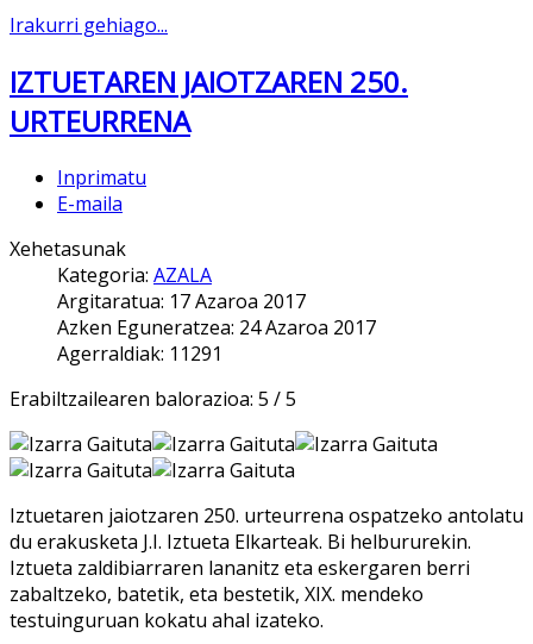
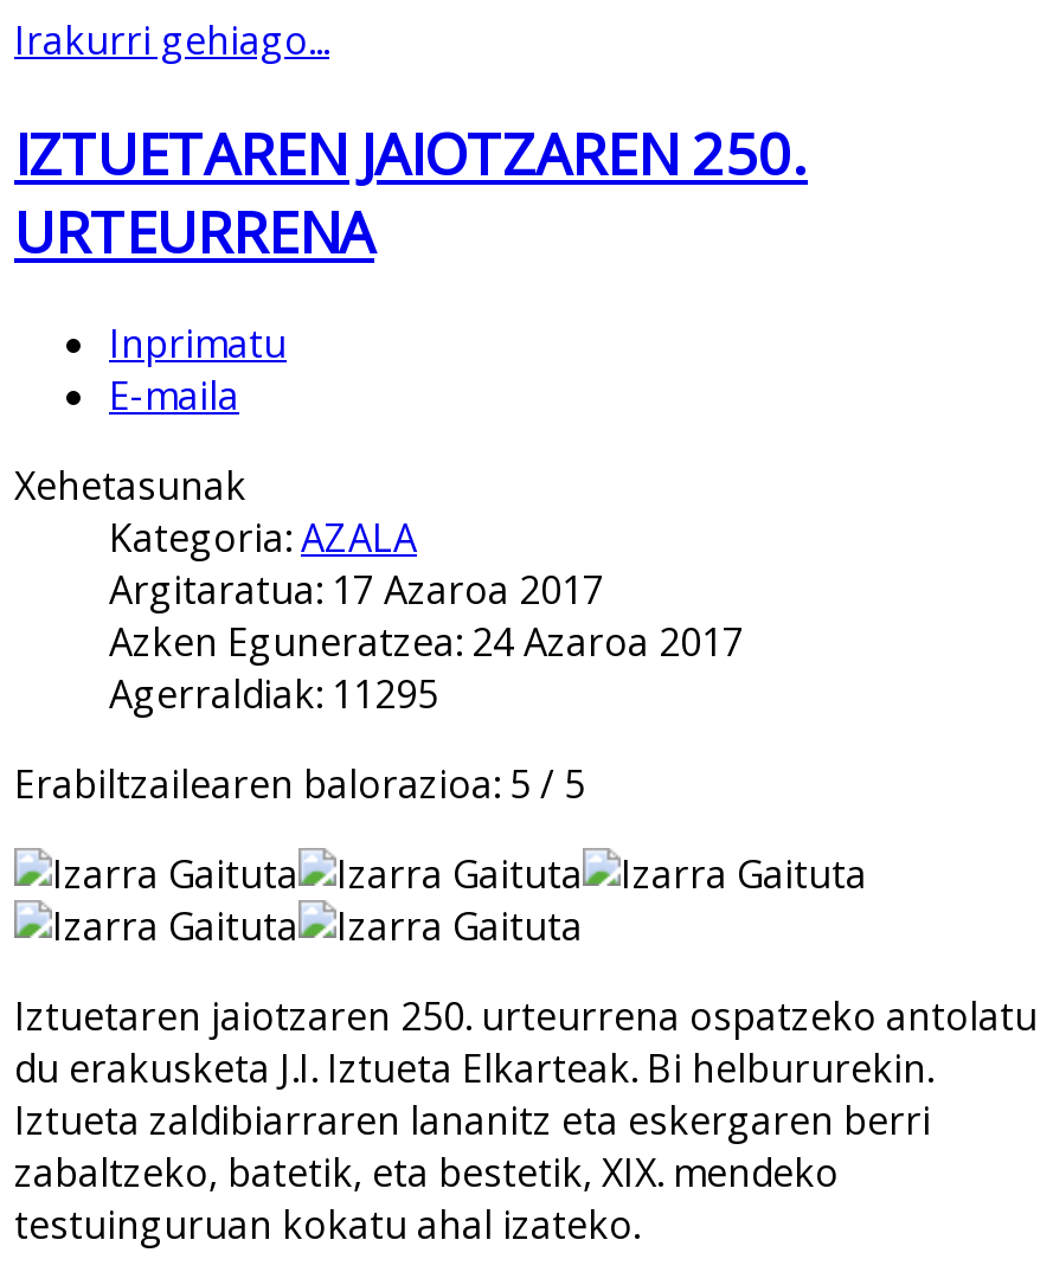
[57,340,222,367] Agerraldiak: 11291 -> [109,668,438,720] Agerraldiak: 11295

